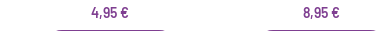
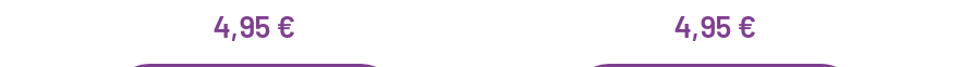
[303,4,340,21] 8,95 € -> [674,9,757,45] 4,95 €

